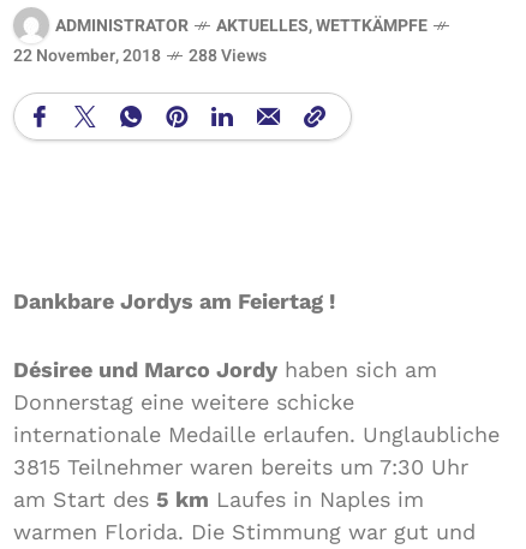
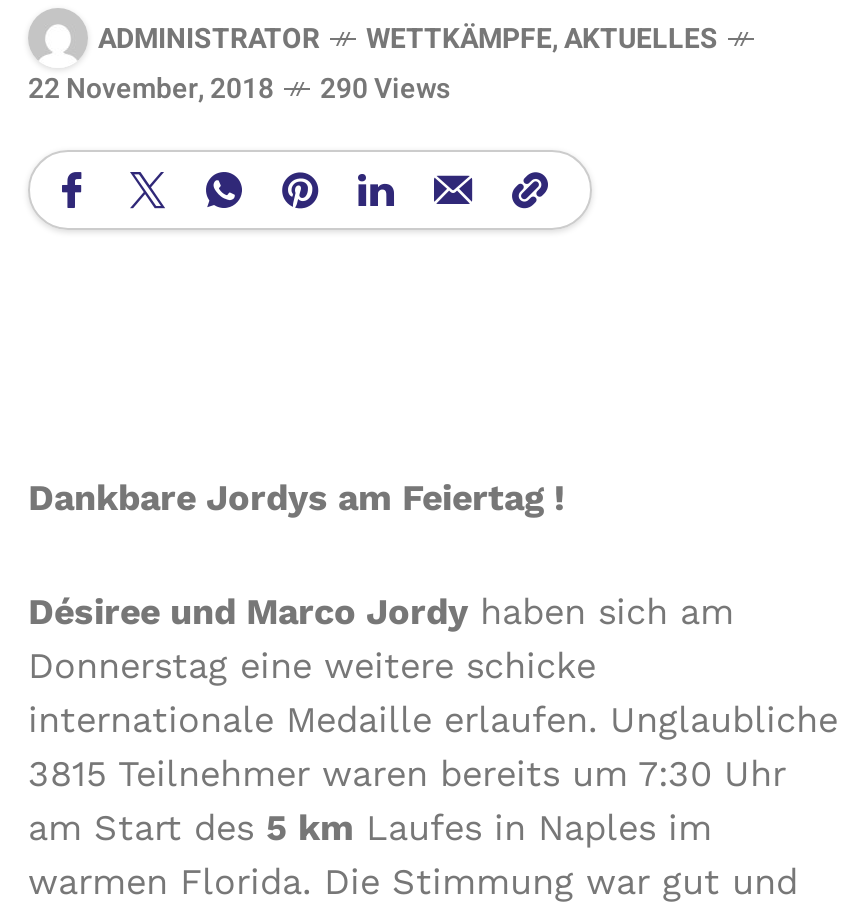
[216,13,428,38] AKTUELLES,WETTKÄMPFE -> [366,17,718,59] WETTKÄMPFE,AKTUELLES
[13,43,267,68] 22 November, 2018 288 Views -> [28,68,450,110] 22 November, 2018 290 Views

